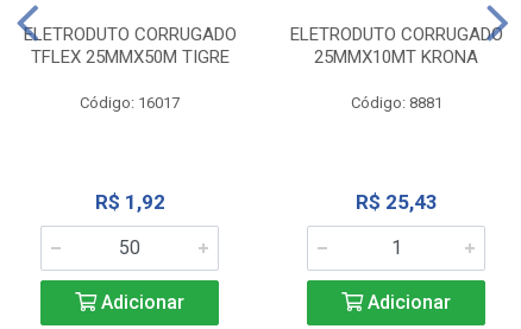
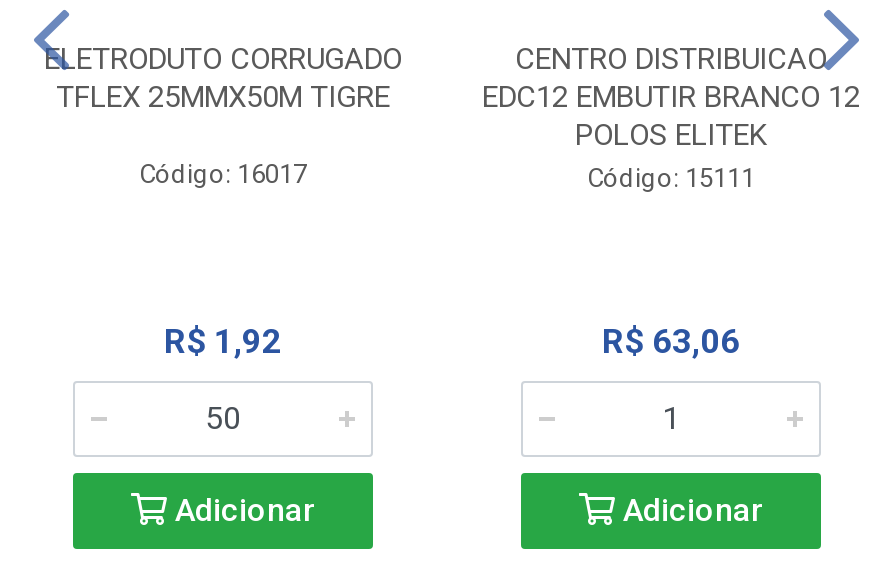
[290,23,503,111] ELETRODUTO CORRUGADO | 25MMX10MT KRONA | Código: 8881 -> [482,40,860,192] CENTRO DISTRIBUICAO | EDC12 EMBUTIR BRANCO 12 | POLOS ELITEK | Código: 15111
[355,190,437,213] R$ 25,43 -> [602,320,740,360] R$ 63,06

